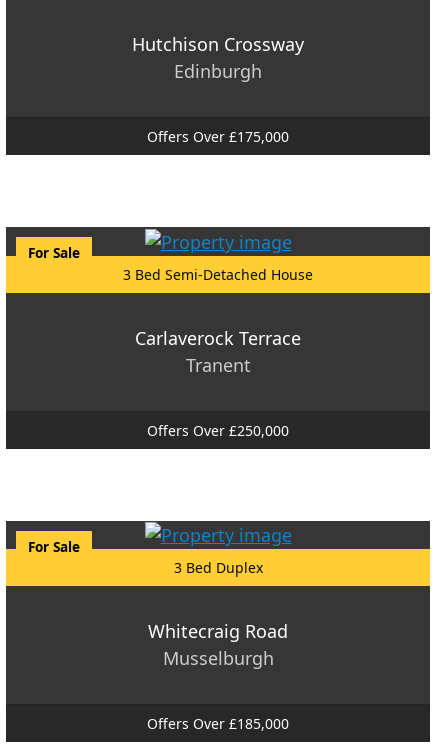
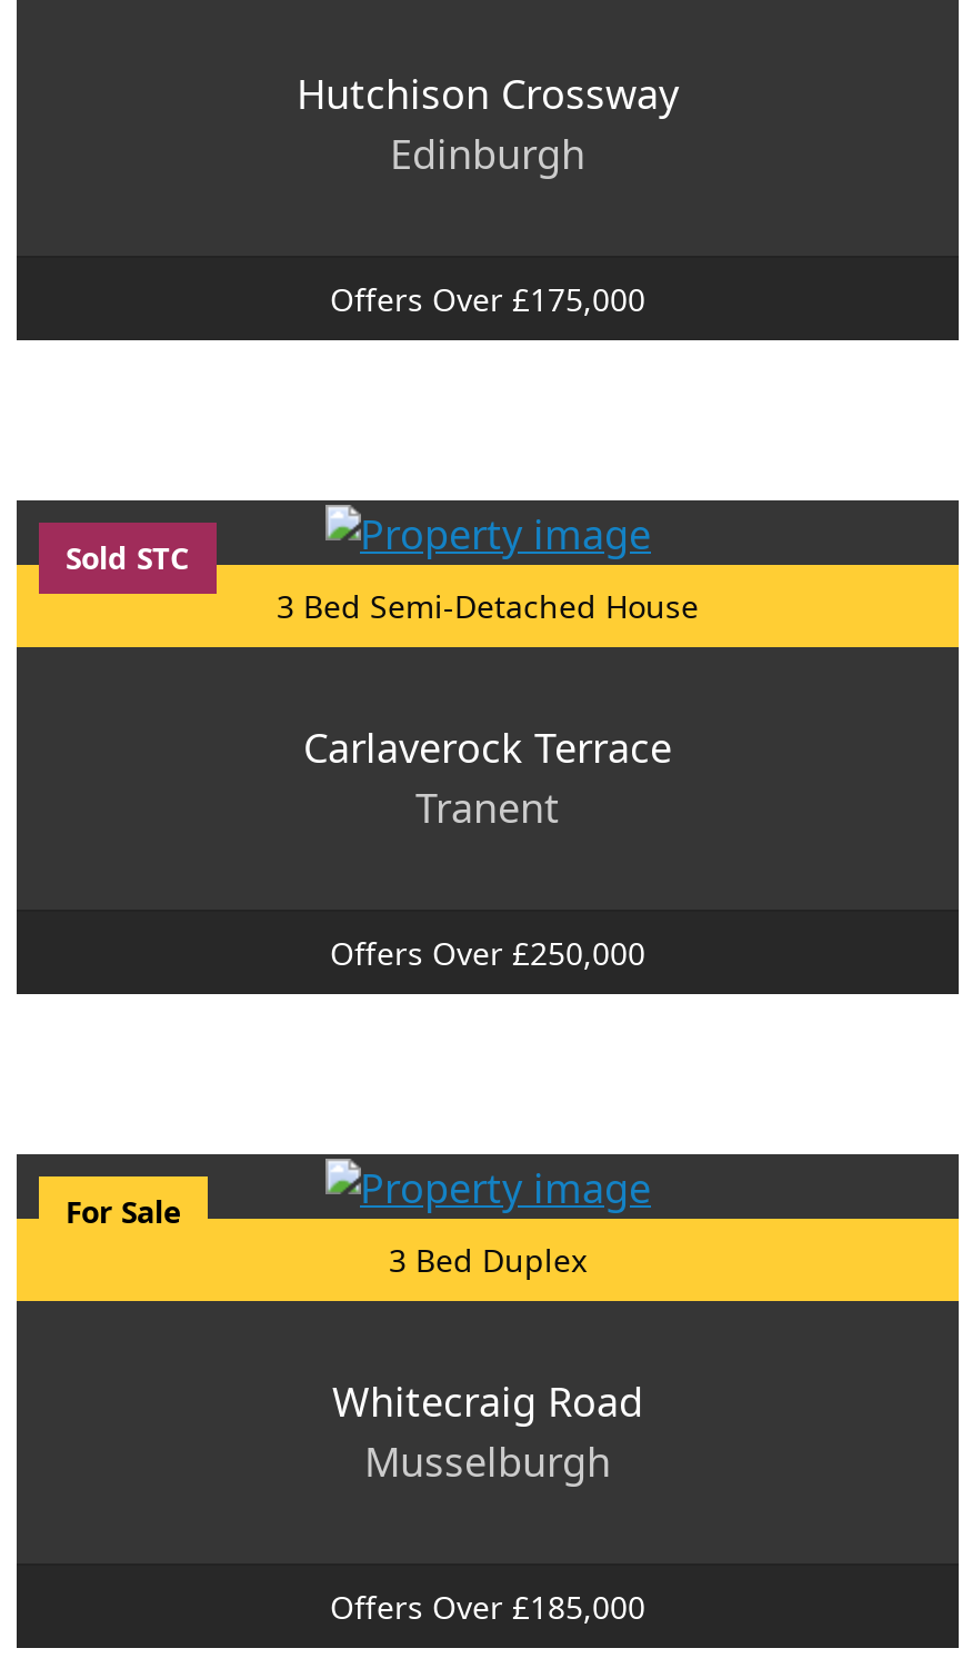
[28,243,80,262] For Sale -> [66,537,190,579] Sold STC

